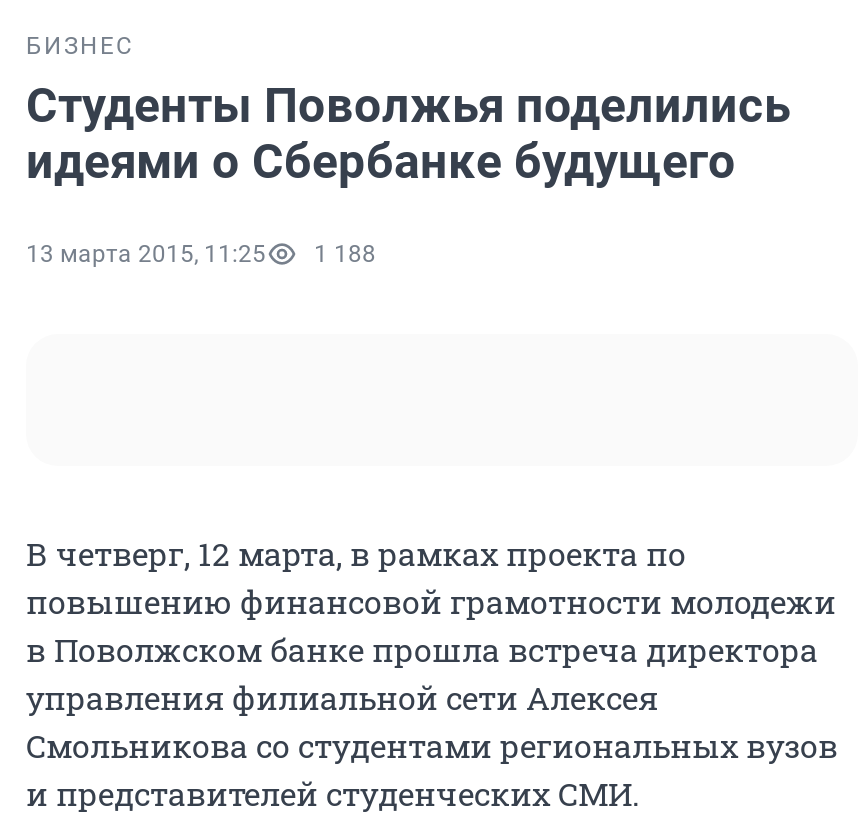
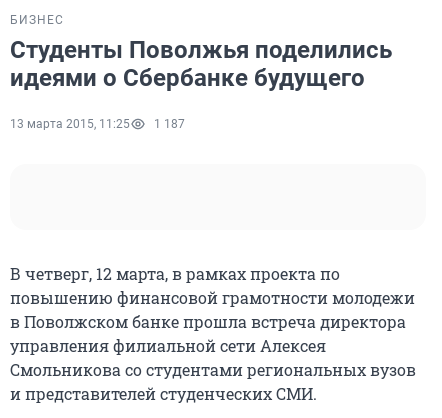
[26,240,376,268] 13 марта 2015, 11:25 1 188 -> [10,117,185,131] 13 марта 2015, 11:25 1 187

